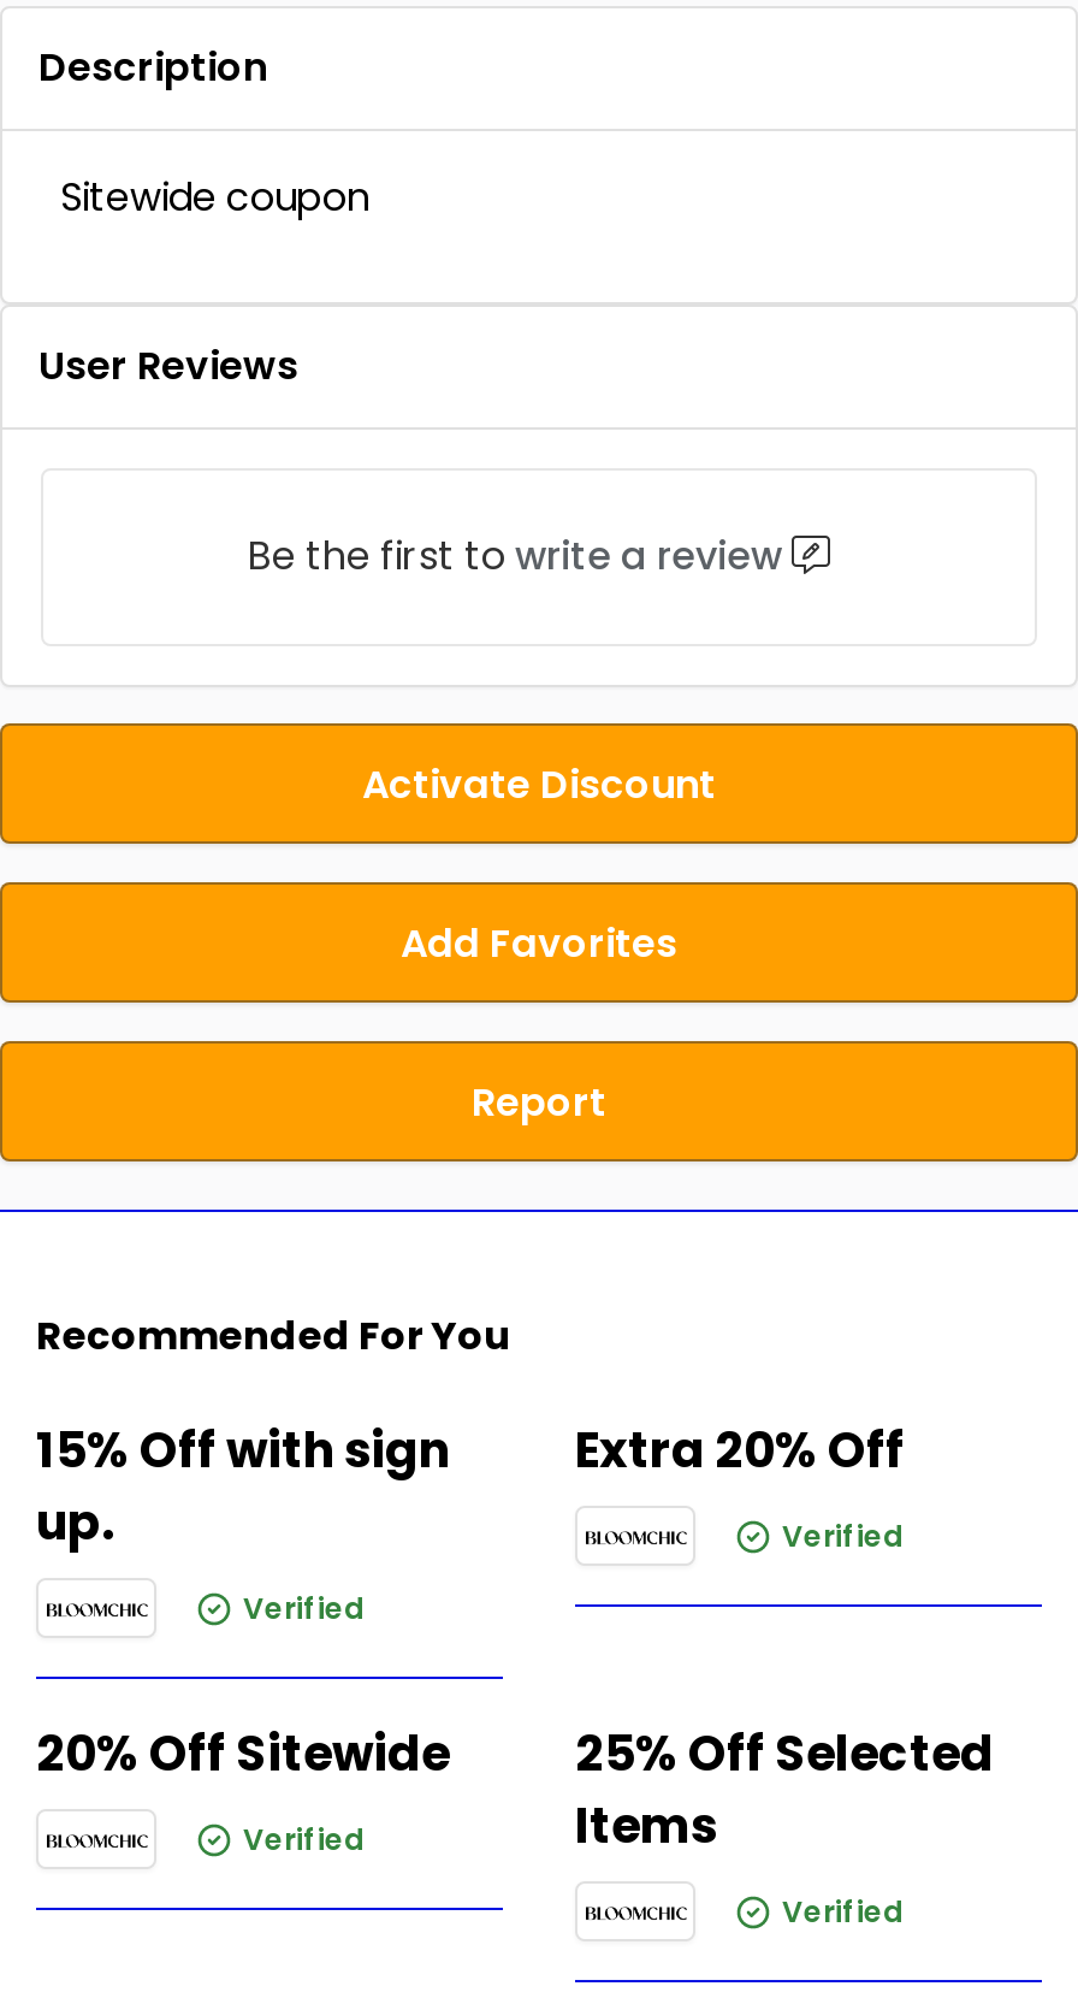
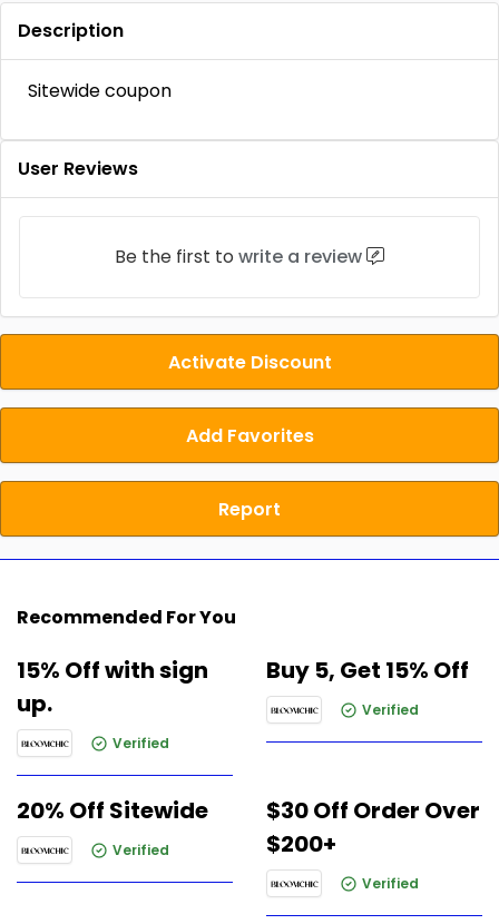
[36,1417,905,1484] 15% Off with sign Extra 20% Off -> [17,655,469,686] 15% Off with sign Buy 5, Get 15% Off
[575,1720,994,1860] 25% Off Selected | Items -> [266,795,480,859] $30 Off Order Over | $200+

